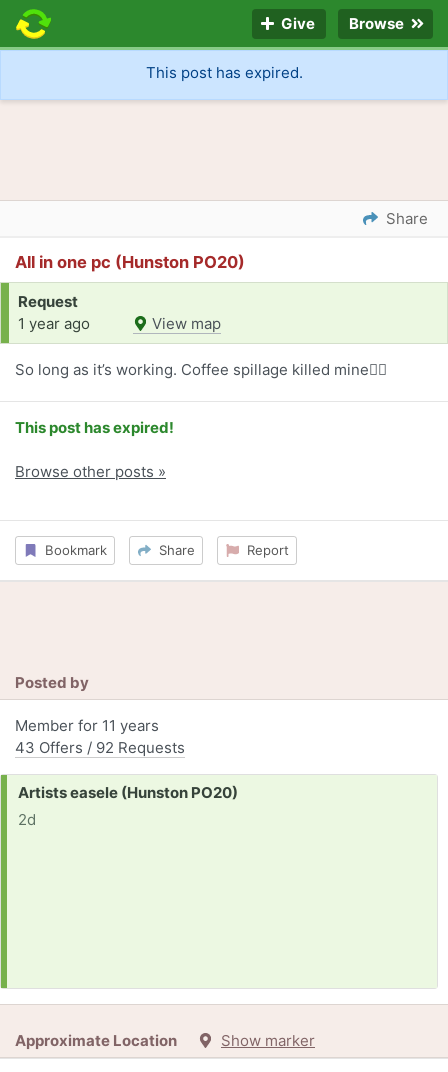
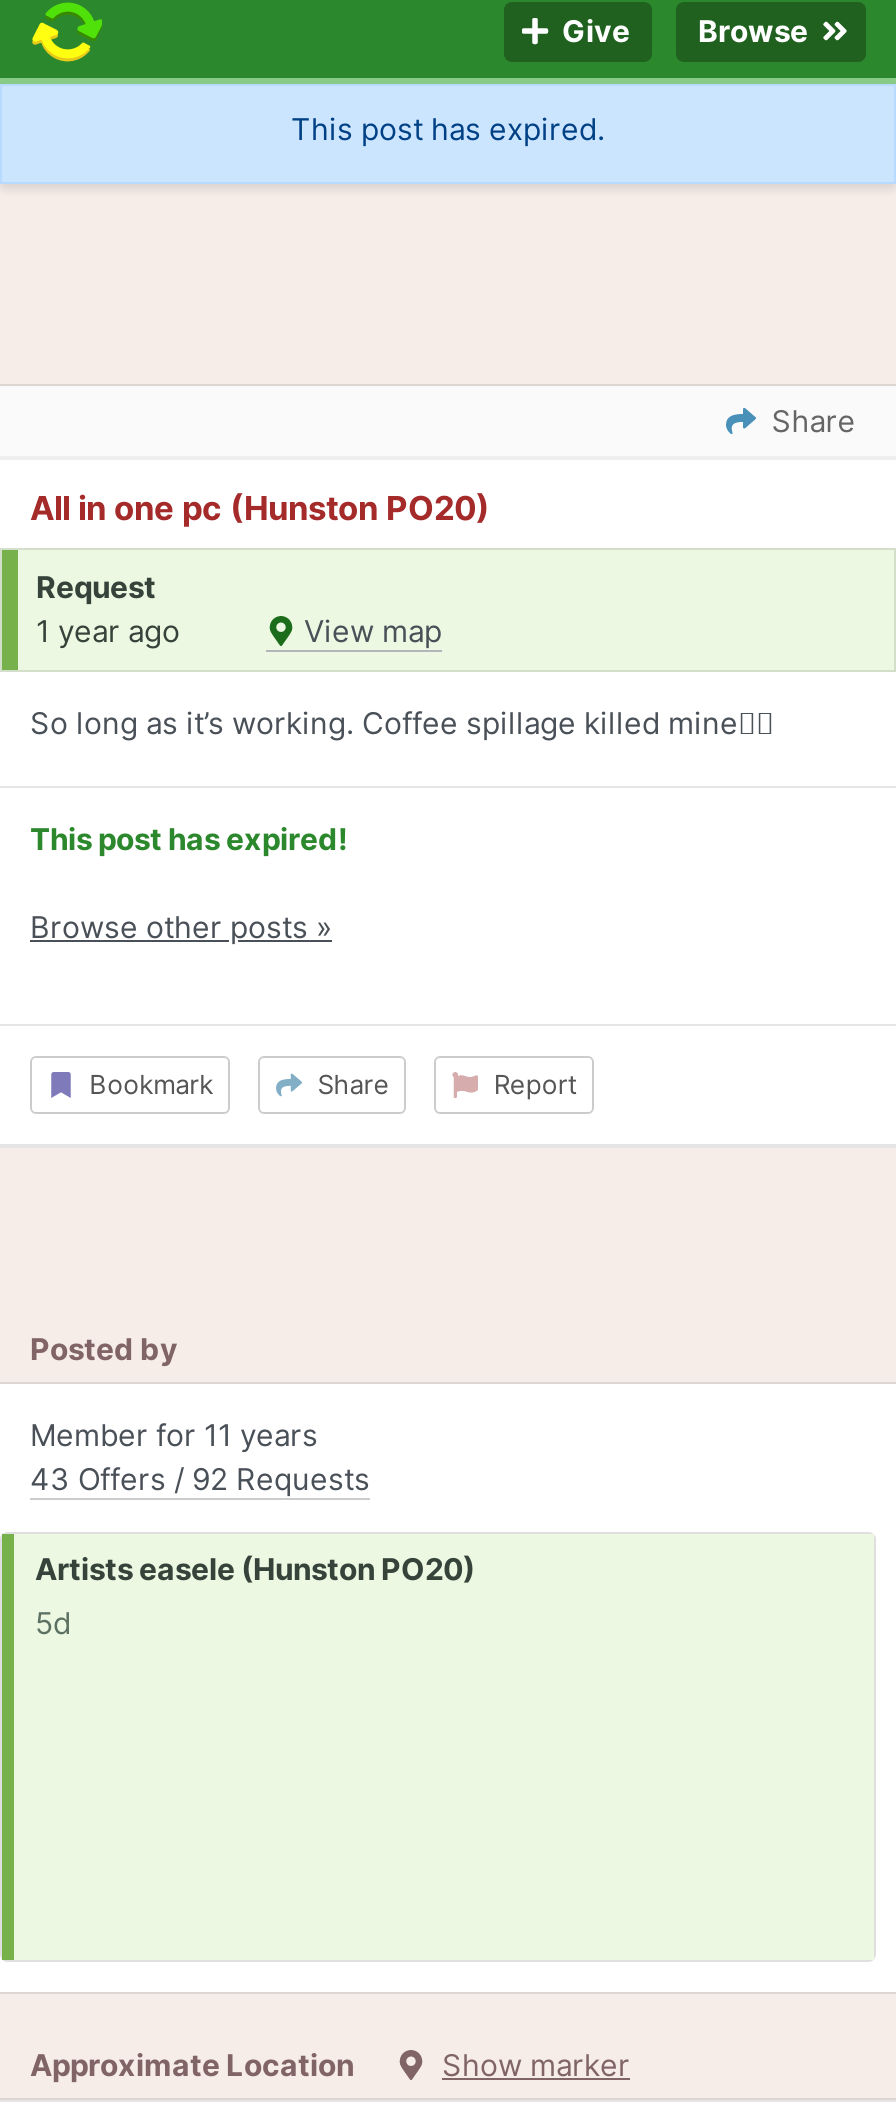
[17,810,35,829] 2d -> [35,1604,71,1642] 5d

